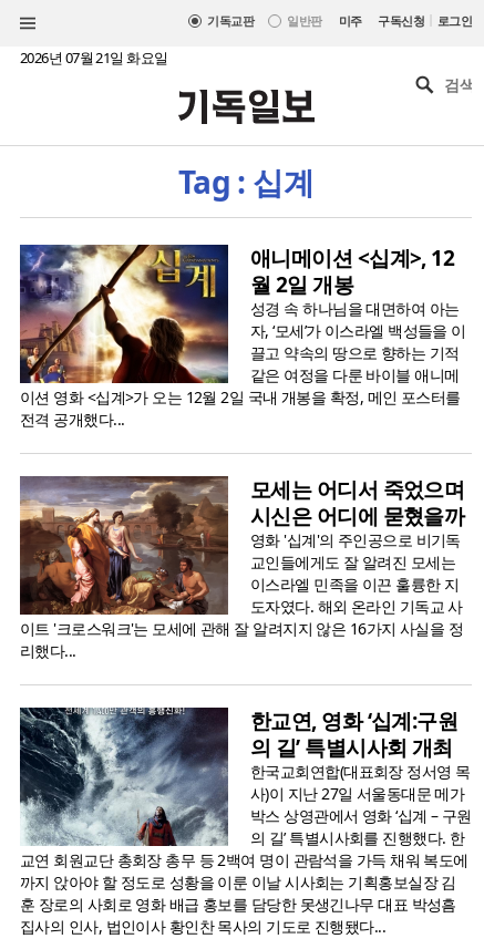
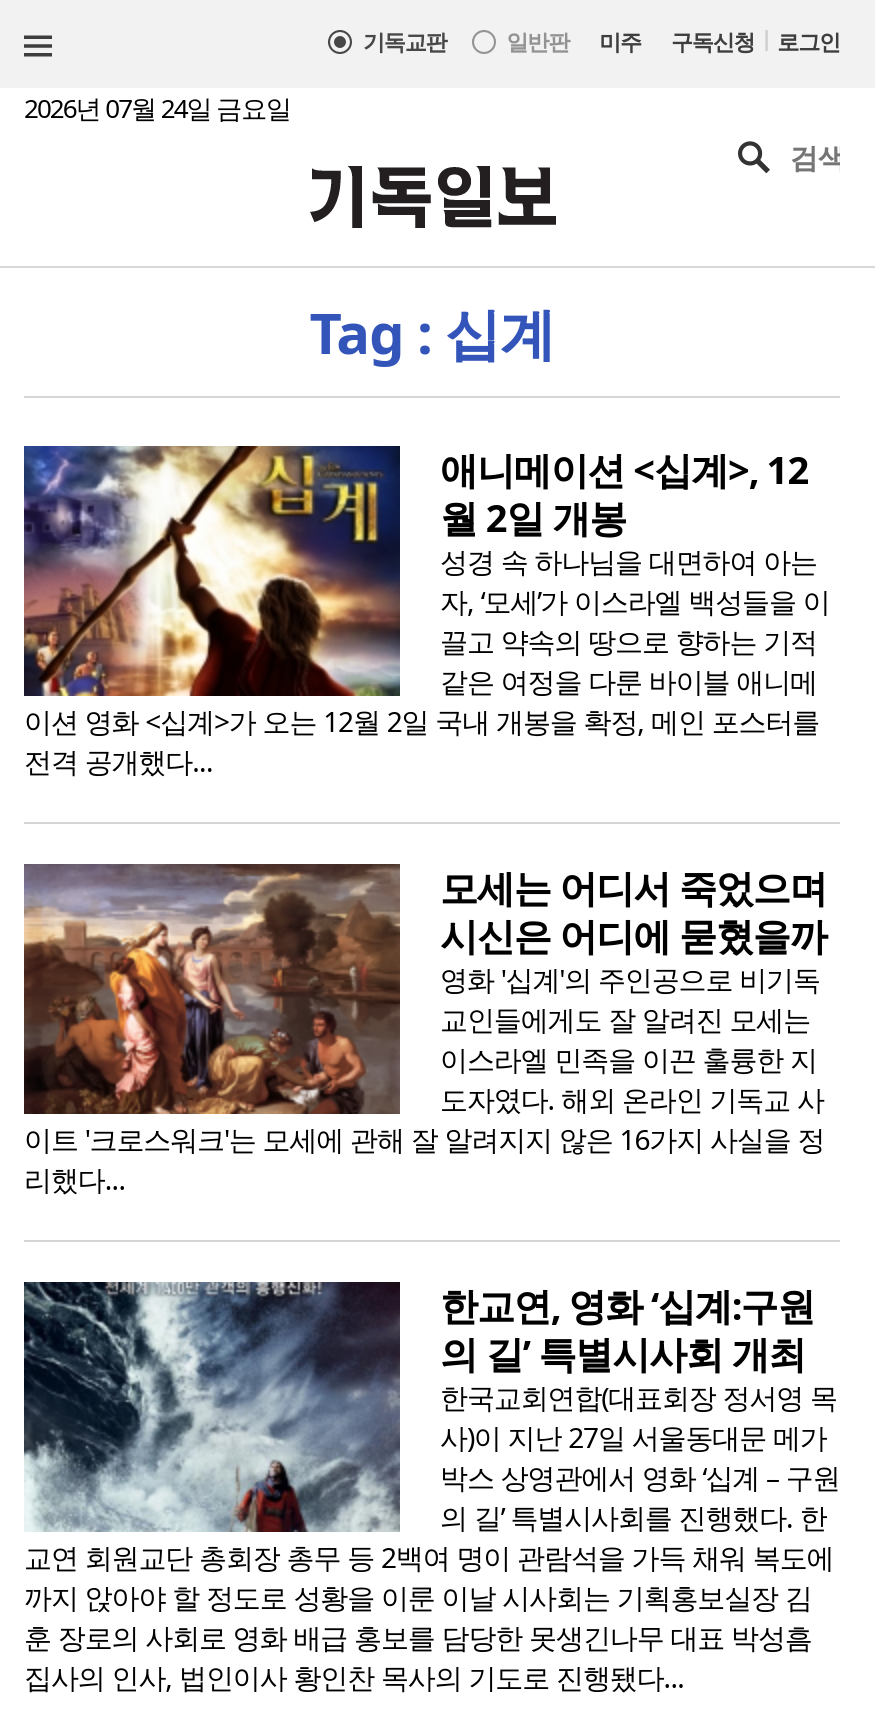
[20,48,168,68] 2026년 07월 21일 화요일 -> [24,90,291,126] 2026년 07월 24일 금요일

